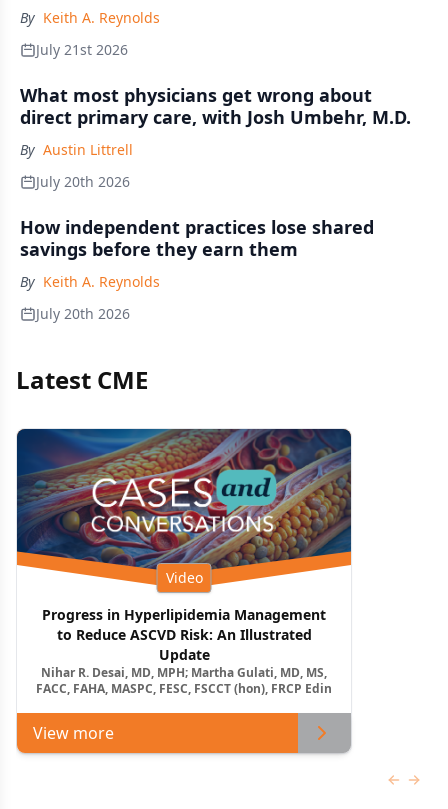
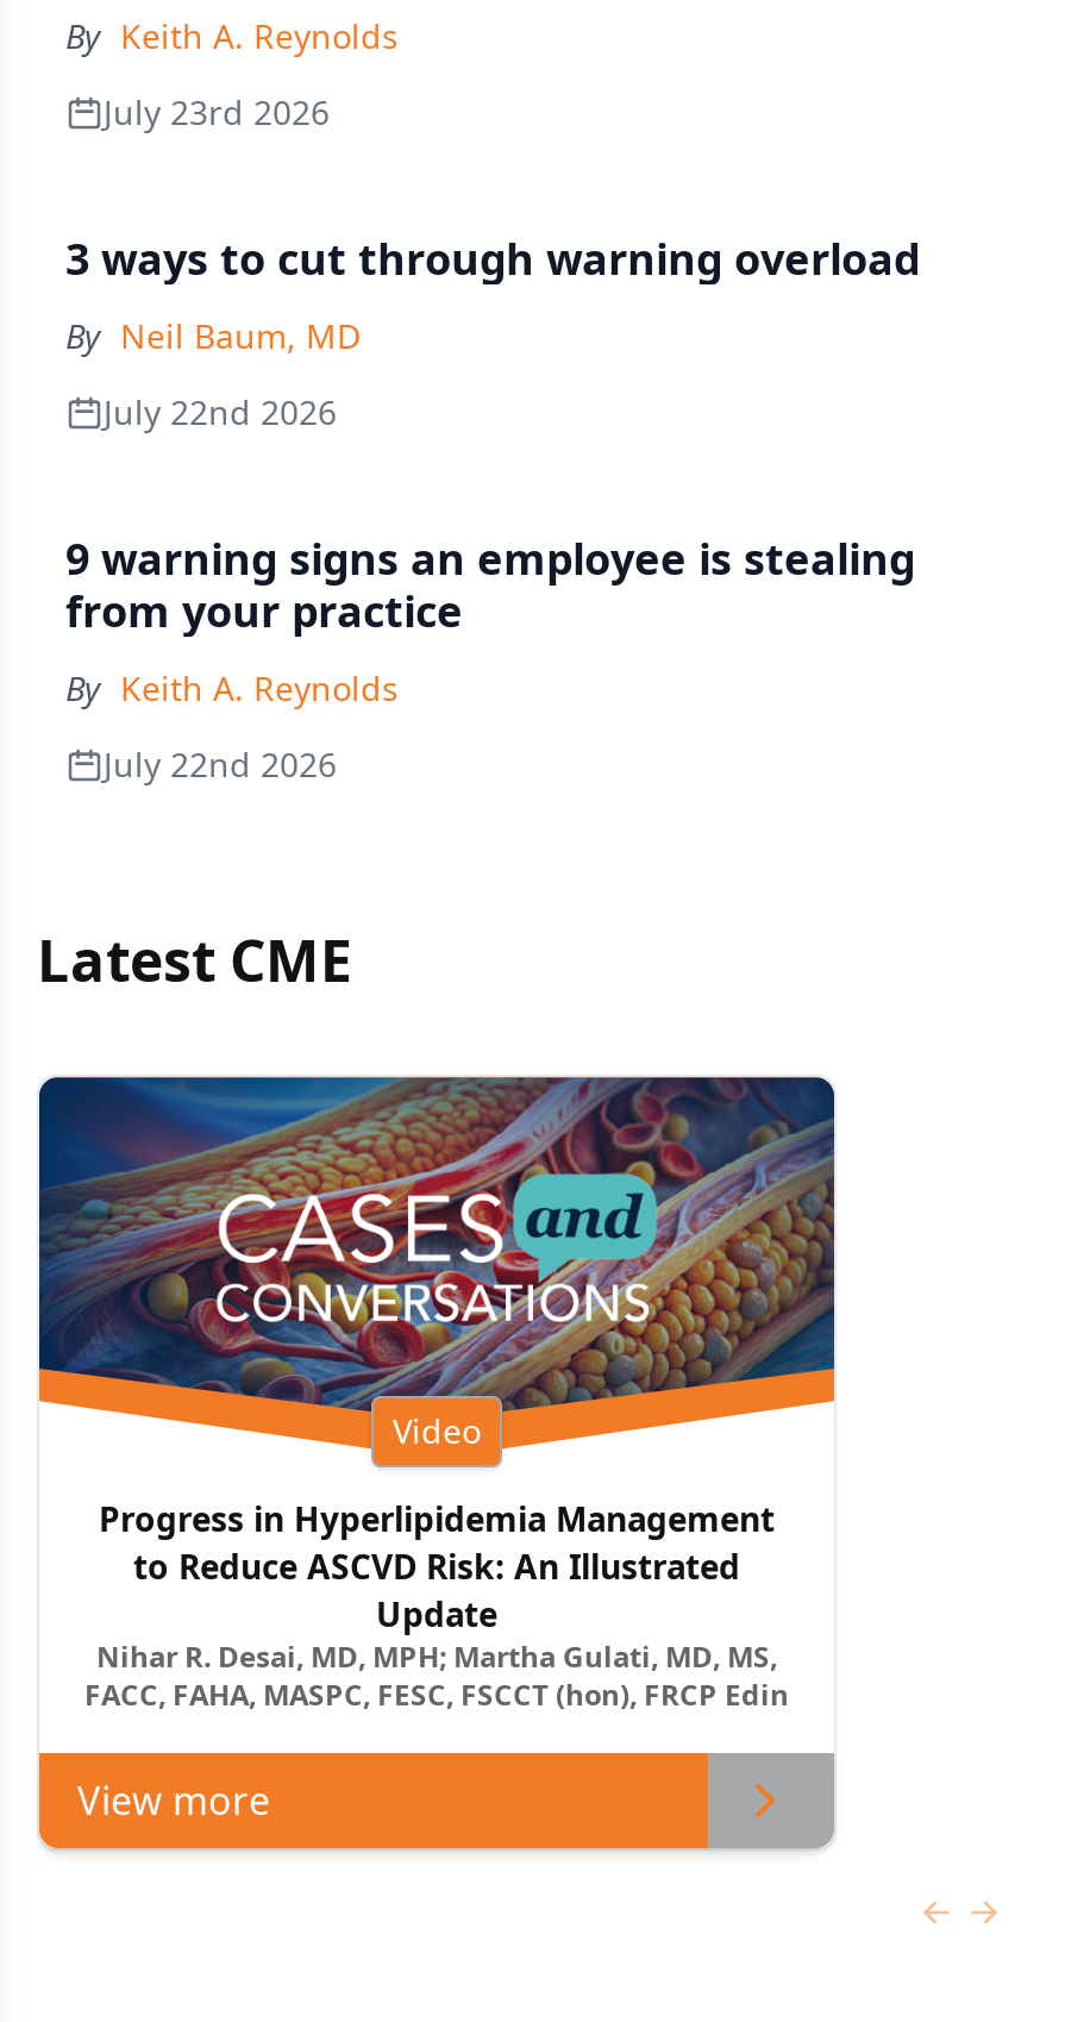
[36,40,128,59] July 21st 2026 -> [104,89,330,135] July 23rd 2026
[20,83,411,129] What most physicians get wrong about | direct primary care, with Josh Umbehr, M.D. -> [65,230,920,287] 3 ways to cut through warning overload
[20,140,133,159] By Austin Littrell -> [65,313,361,358] By Neil Baum, MD
[36,172,130,191] July 20th 2026 -> [104,389,337,435] July 22nd 2026
[20,215,374,261] How independent practices lose shared | savings before they earn them -> [65,530,915,639] 9 warning signs an employee is stealing | from your practice
[36,304,130,323] July 20th 2026 -> [104,742,337,787] July 22nd 2026

